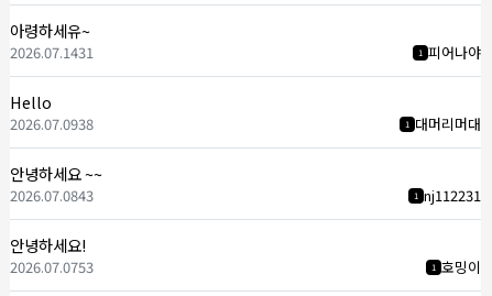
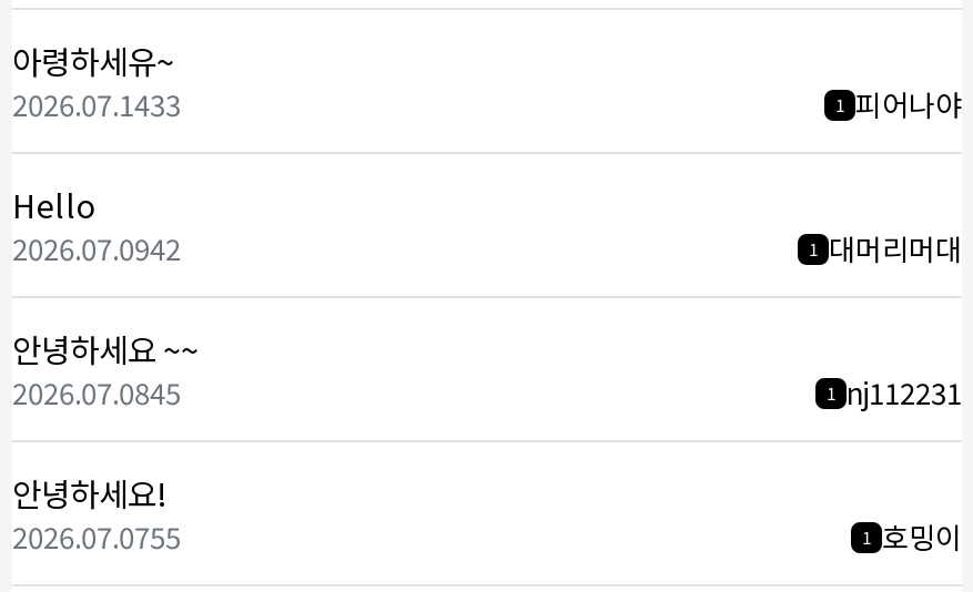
[10,42,94,63] 2026.07.1431 -> [12,83,181,125] 2026.07.1433
[10,113,94,134] 2026.07.0938 -> [12,227,181,269] 2026.07.0942
[10,185,94,206] 2026.07.0843 -> [12,371,181,414] 2026.07.0845
[10,256,94,277] 2026.07.0753 -> [12,516,181,558] 2026.07.0755

